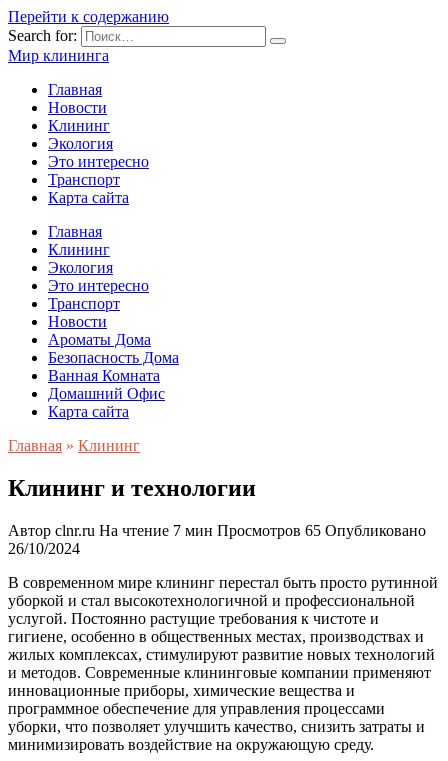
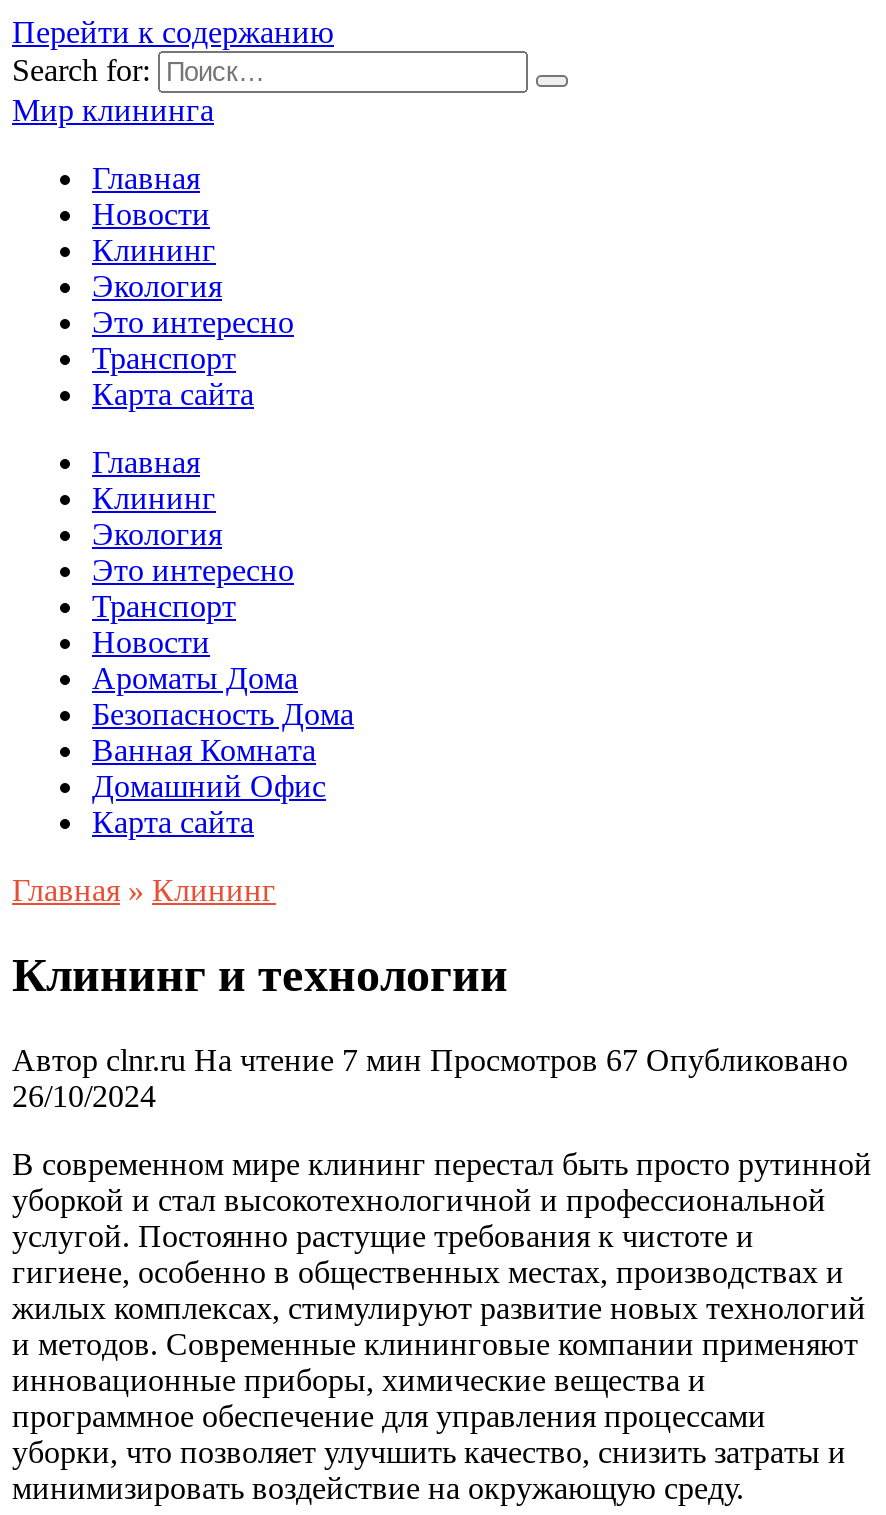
[8,522,426,539] Автор clnr.ru На чтение 7 мин Просмотров 65 Опубликовано -> [12,1043,848,1077] Автор clnr.ru На чтение 7 мин Просмотров 67 Опубликовано

